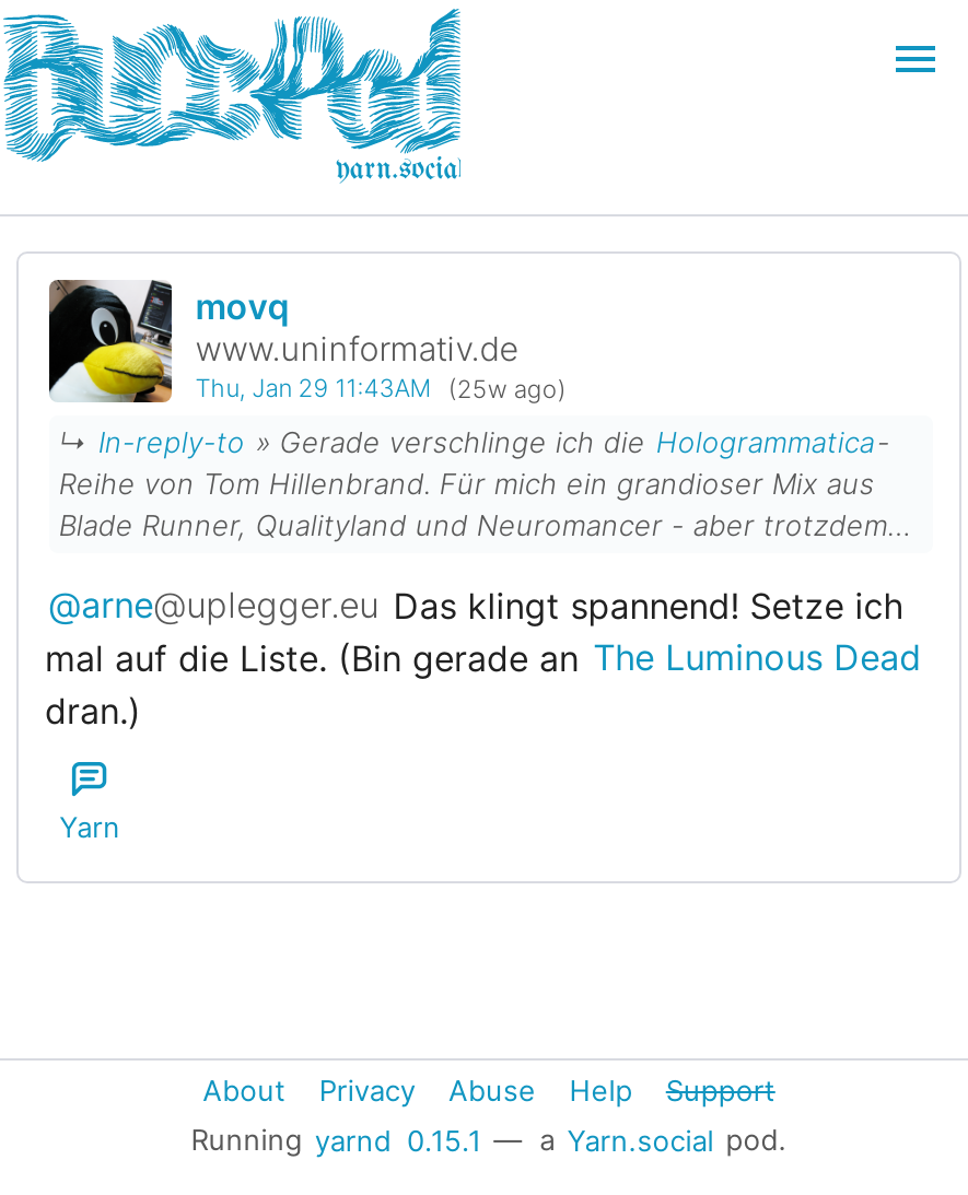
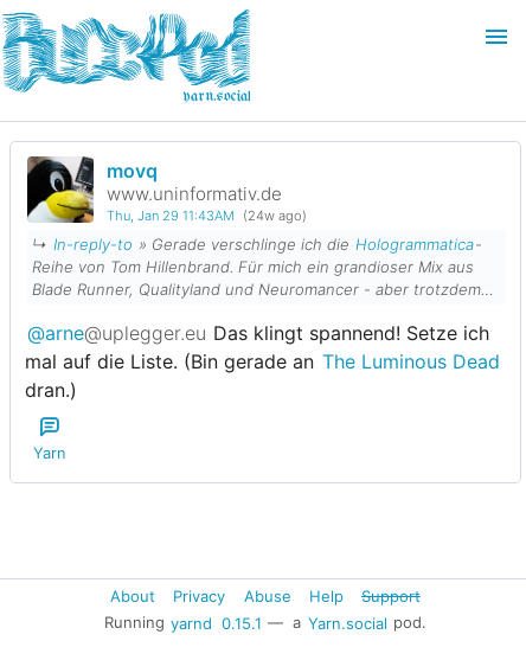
[195,374,566,405] Thu, Jan 29 11:43AM (25w ago) -> [106,207,307,224] Thu, Jan 29 11:43AM (24w ago)

